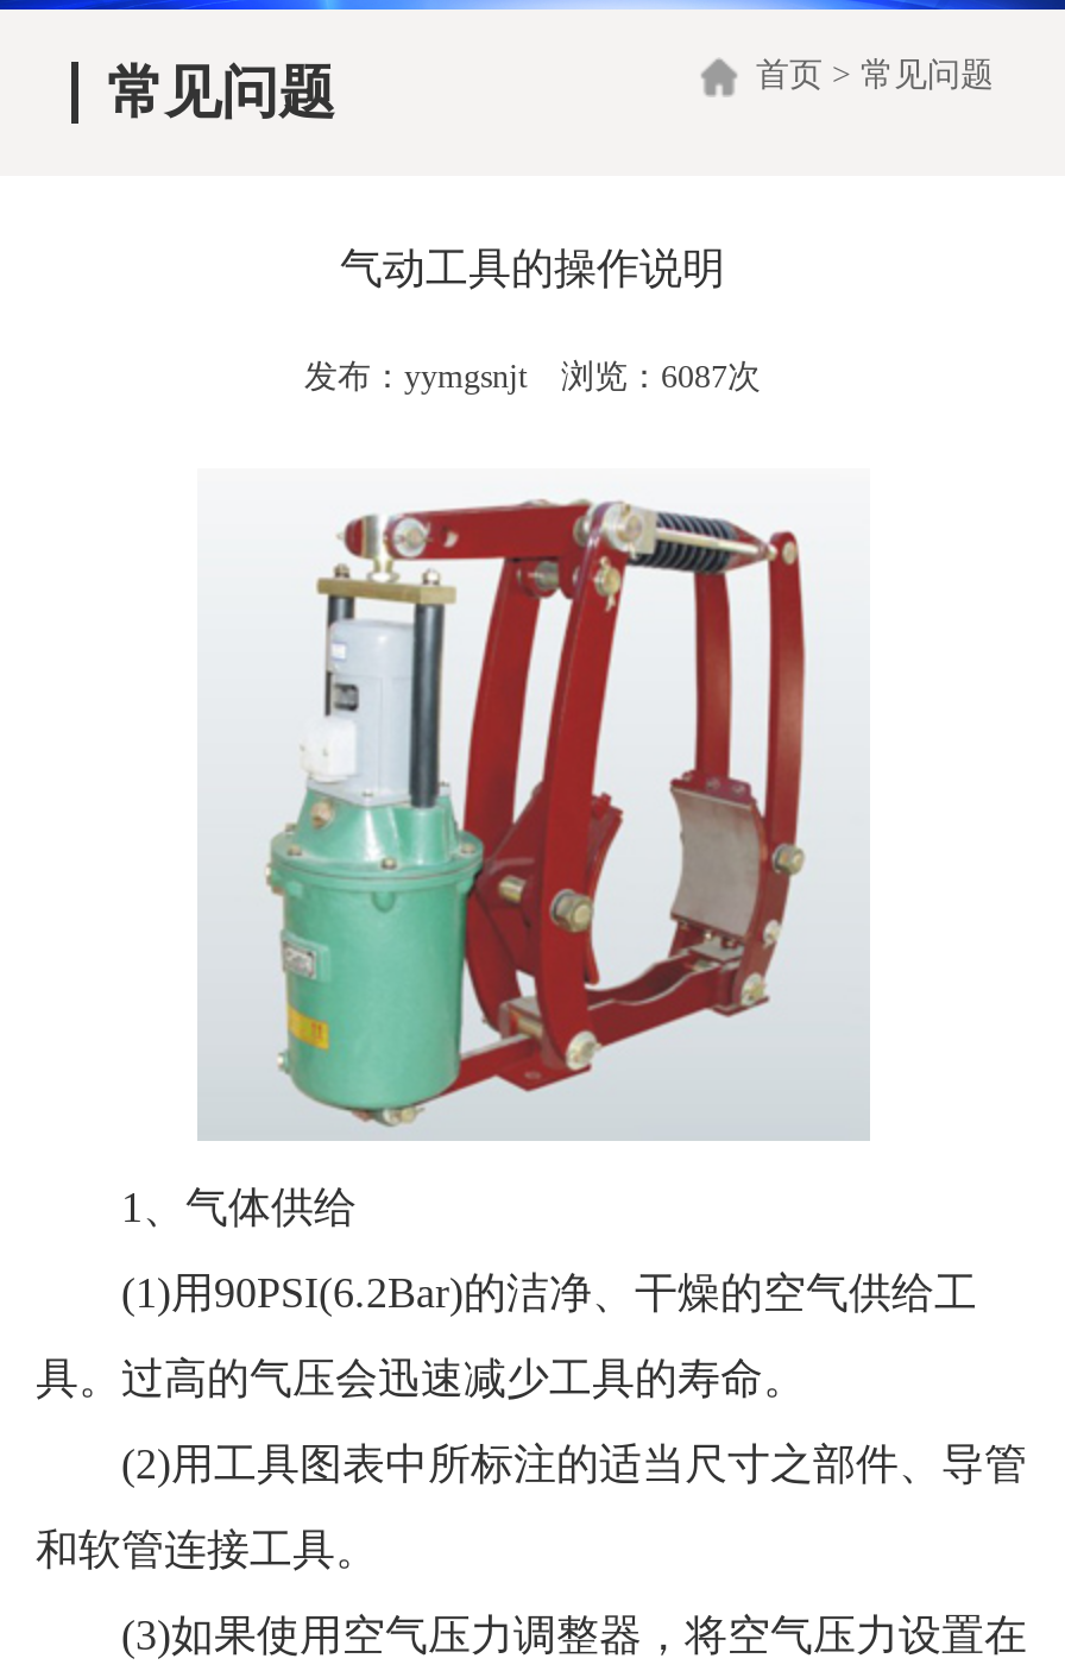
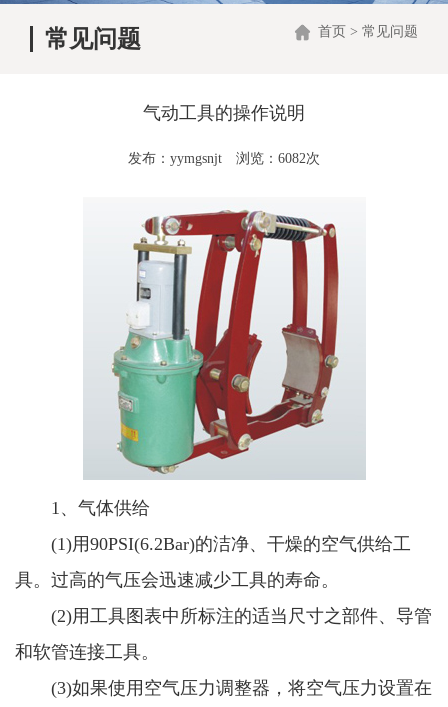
[304,360,761,396] 发布：yymgsnjt 浏览：6087次 -> [128,151,320,166] 发布：yymgsnjt 浏览：6082次

